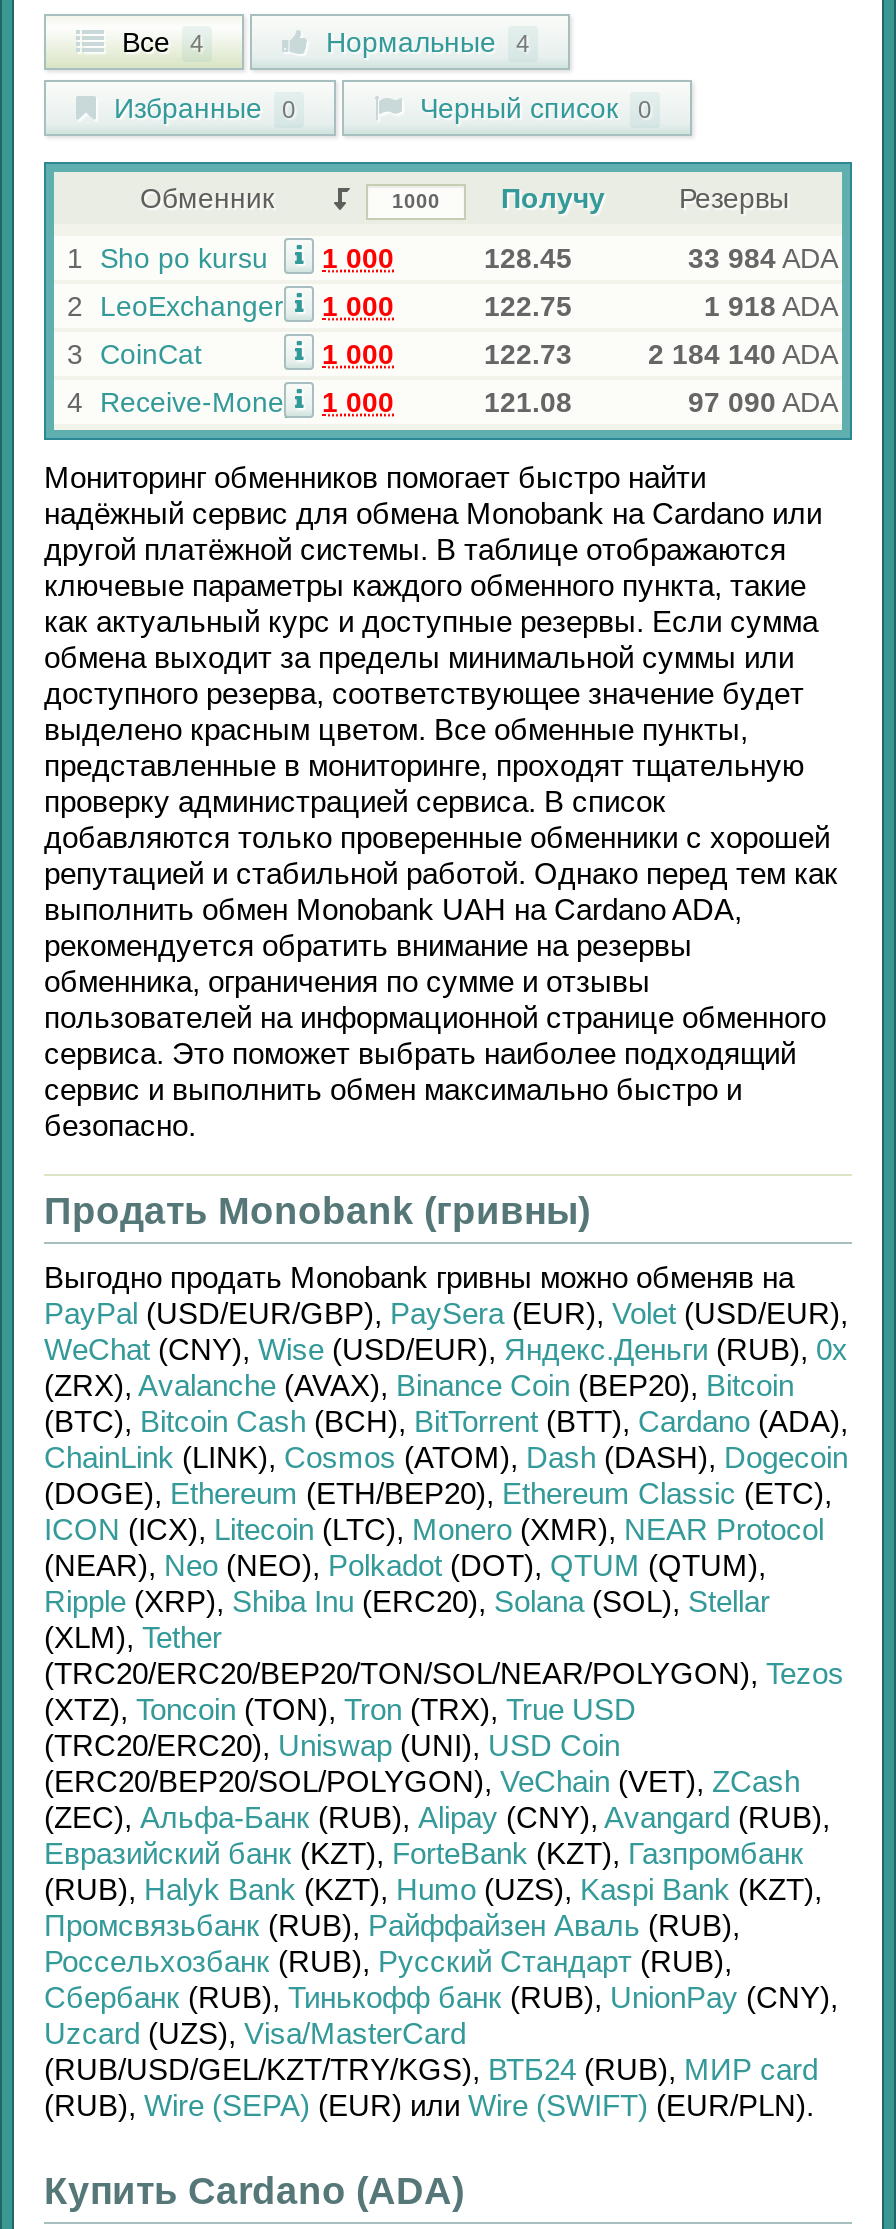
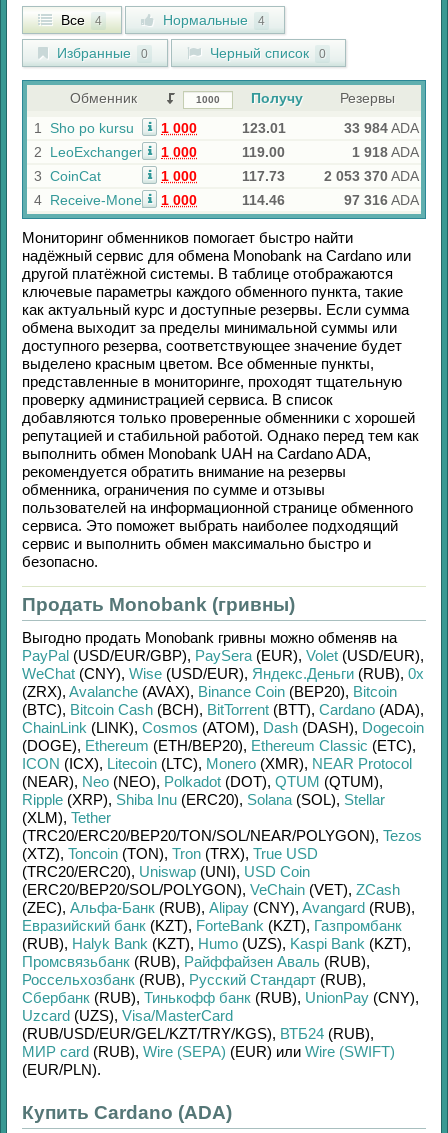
[484,242,572,274] 128.45 -> [242,120,286,136] 123.01
[484,290,572,322] 122.75 -> [242,144,285,160] 119.00
[484,338,572,370] 122.73 -> [242,168,285,184] 117.73
[648,338,838,370] 2 184 140 ADA -> [324,168,419,184] 2 053 370 ADA
[484,386,572,418] 121.08 -> [242,192,285,208] 114.46
[688,386,838,418] 97 090 ADA -> [344,192,419,208] 97 316 ADA
[44,2052,818,2122] (RUB/USD/GEL/KZT/TRY/KGS), ВТБ24 (RUB), МИР card | (RUB), Wire (SEPA) (EUR) или Wire (SWIFT) (EUR/PLN). -> [22,1025,395,1078] (RUB/USD/EUR/GEL/KZT/TRY/KGS), ВТБ24 (RUB), | МИР card (RUB), Wire (SEPA) (EUR) или Wire (SWIFT) | (EUR/PLN).

